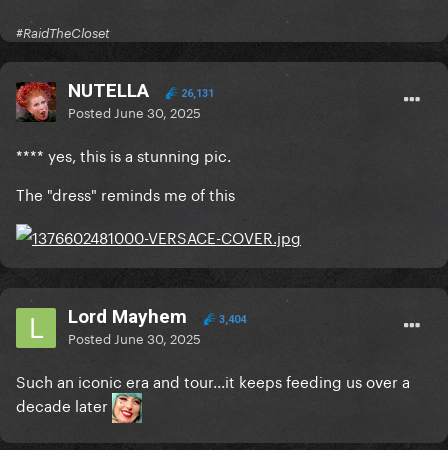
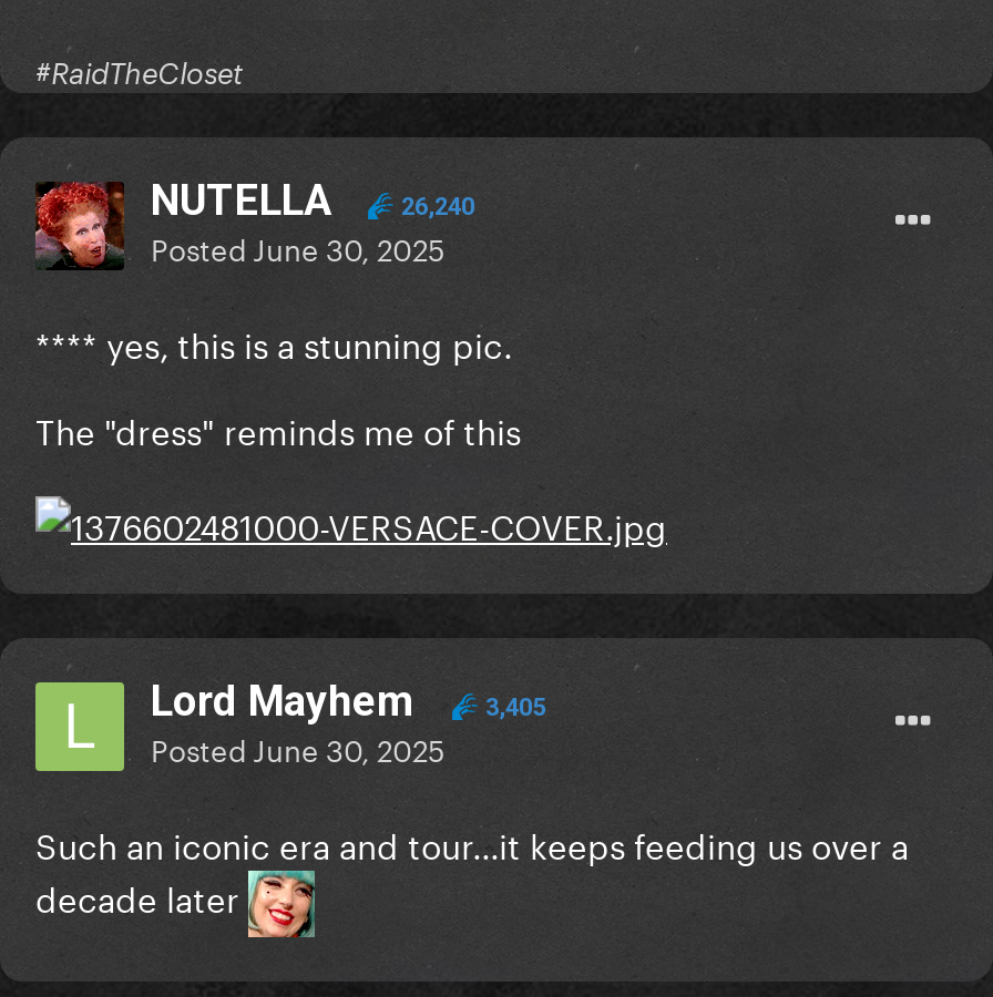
[178,87,214,100] 26,131 -> [395,194,474,222] 26,240
[216,313,246,326] 3,404 -> [479,694,545,723] 3,405

